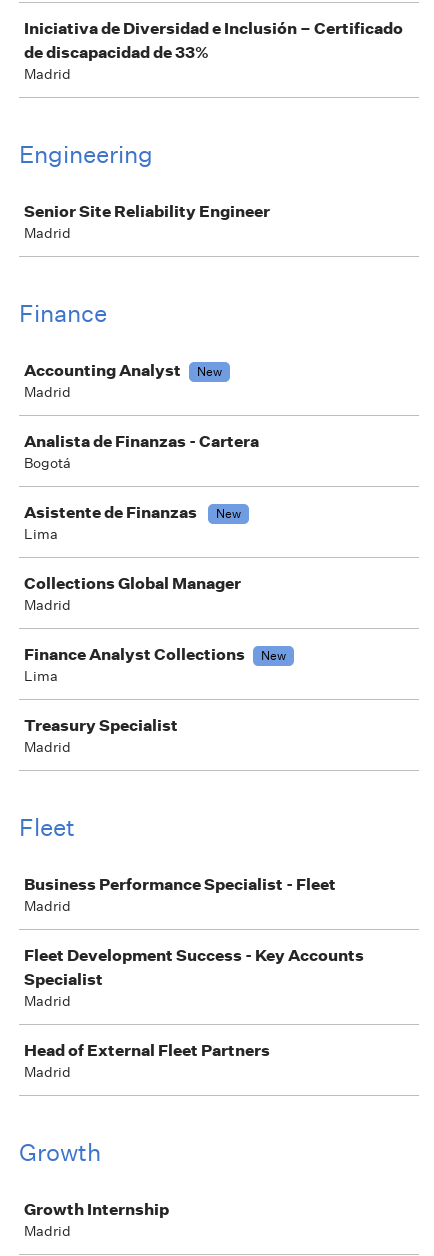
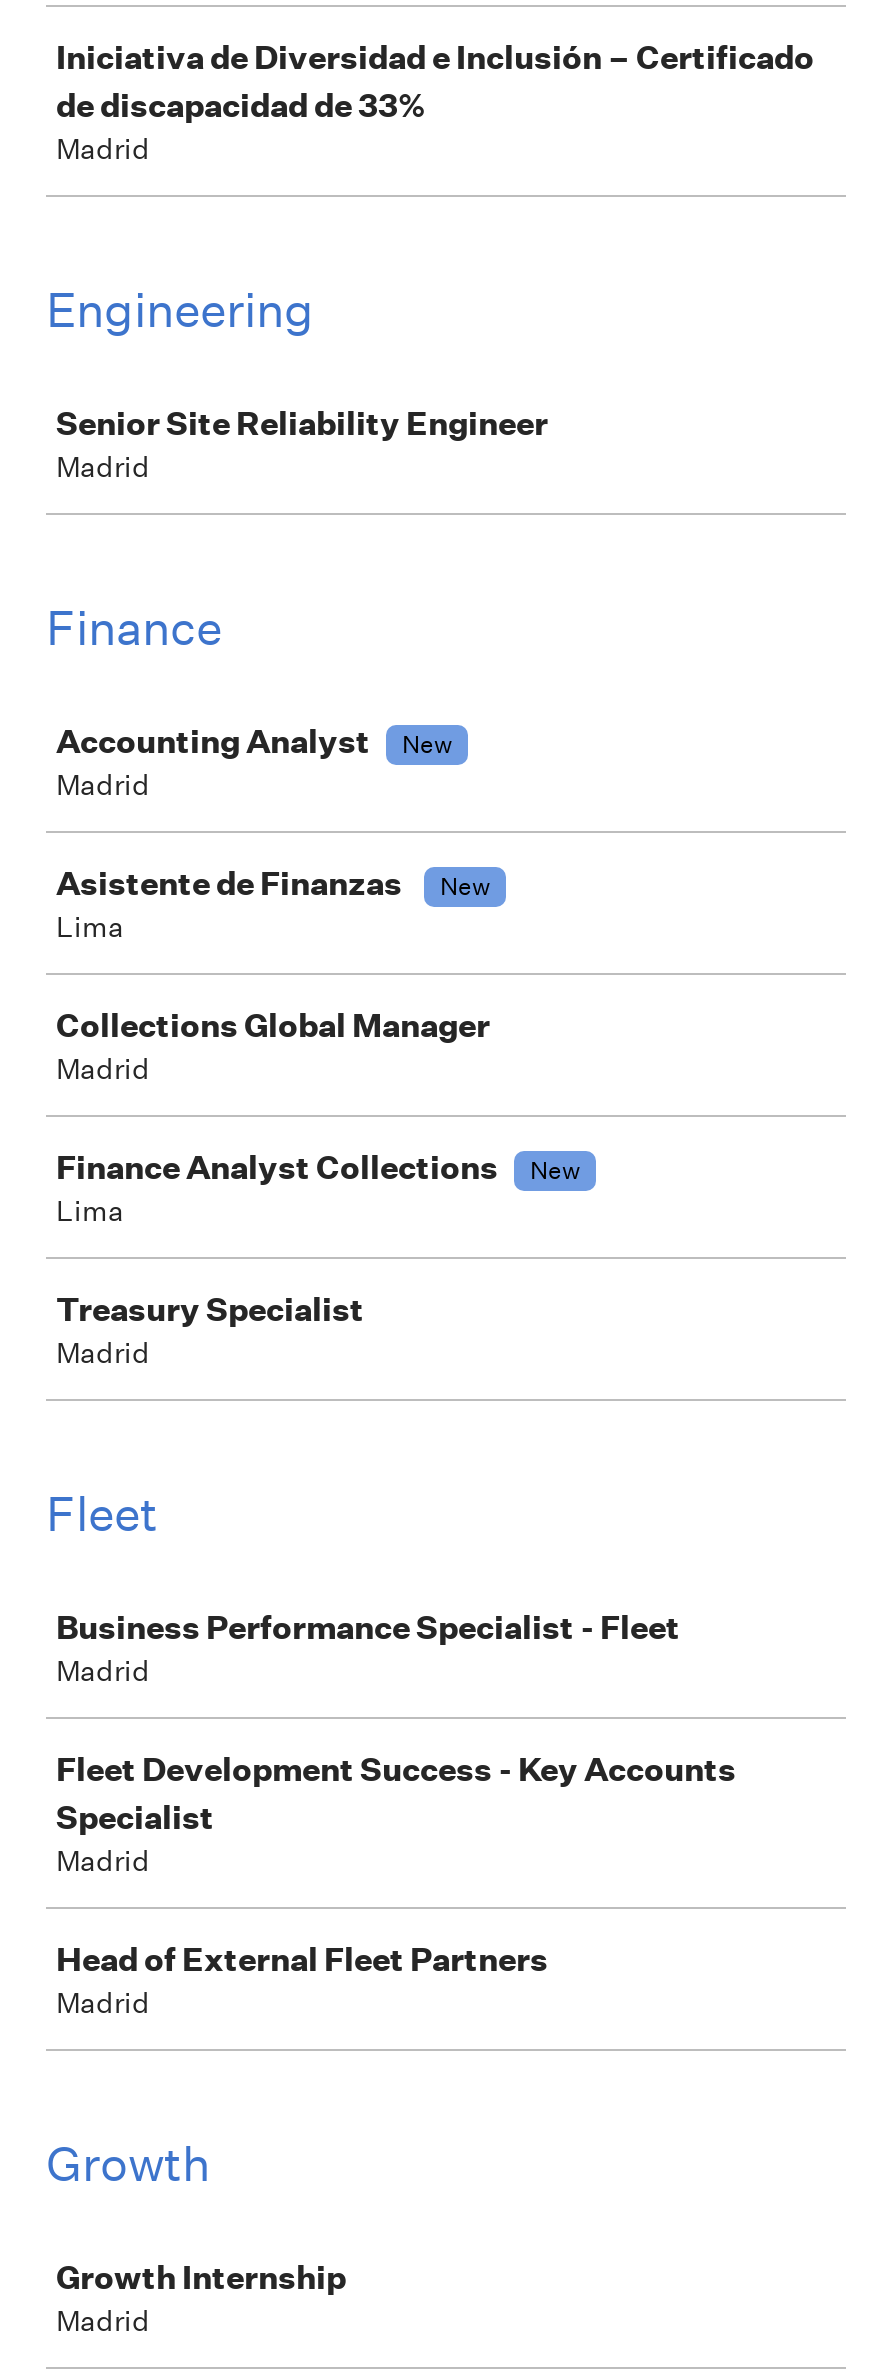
[24,431,259,472] Analista de Finanzas - Cartera | Bogotá -> none

